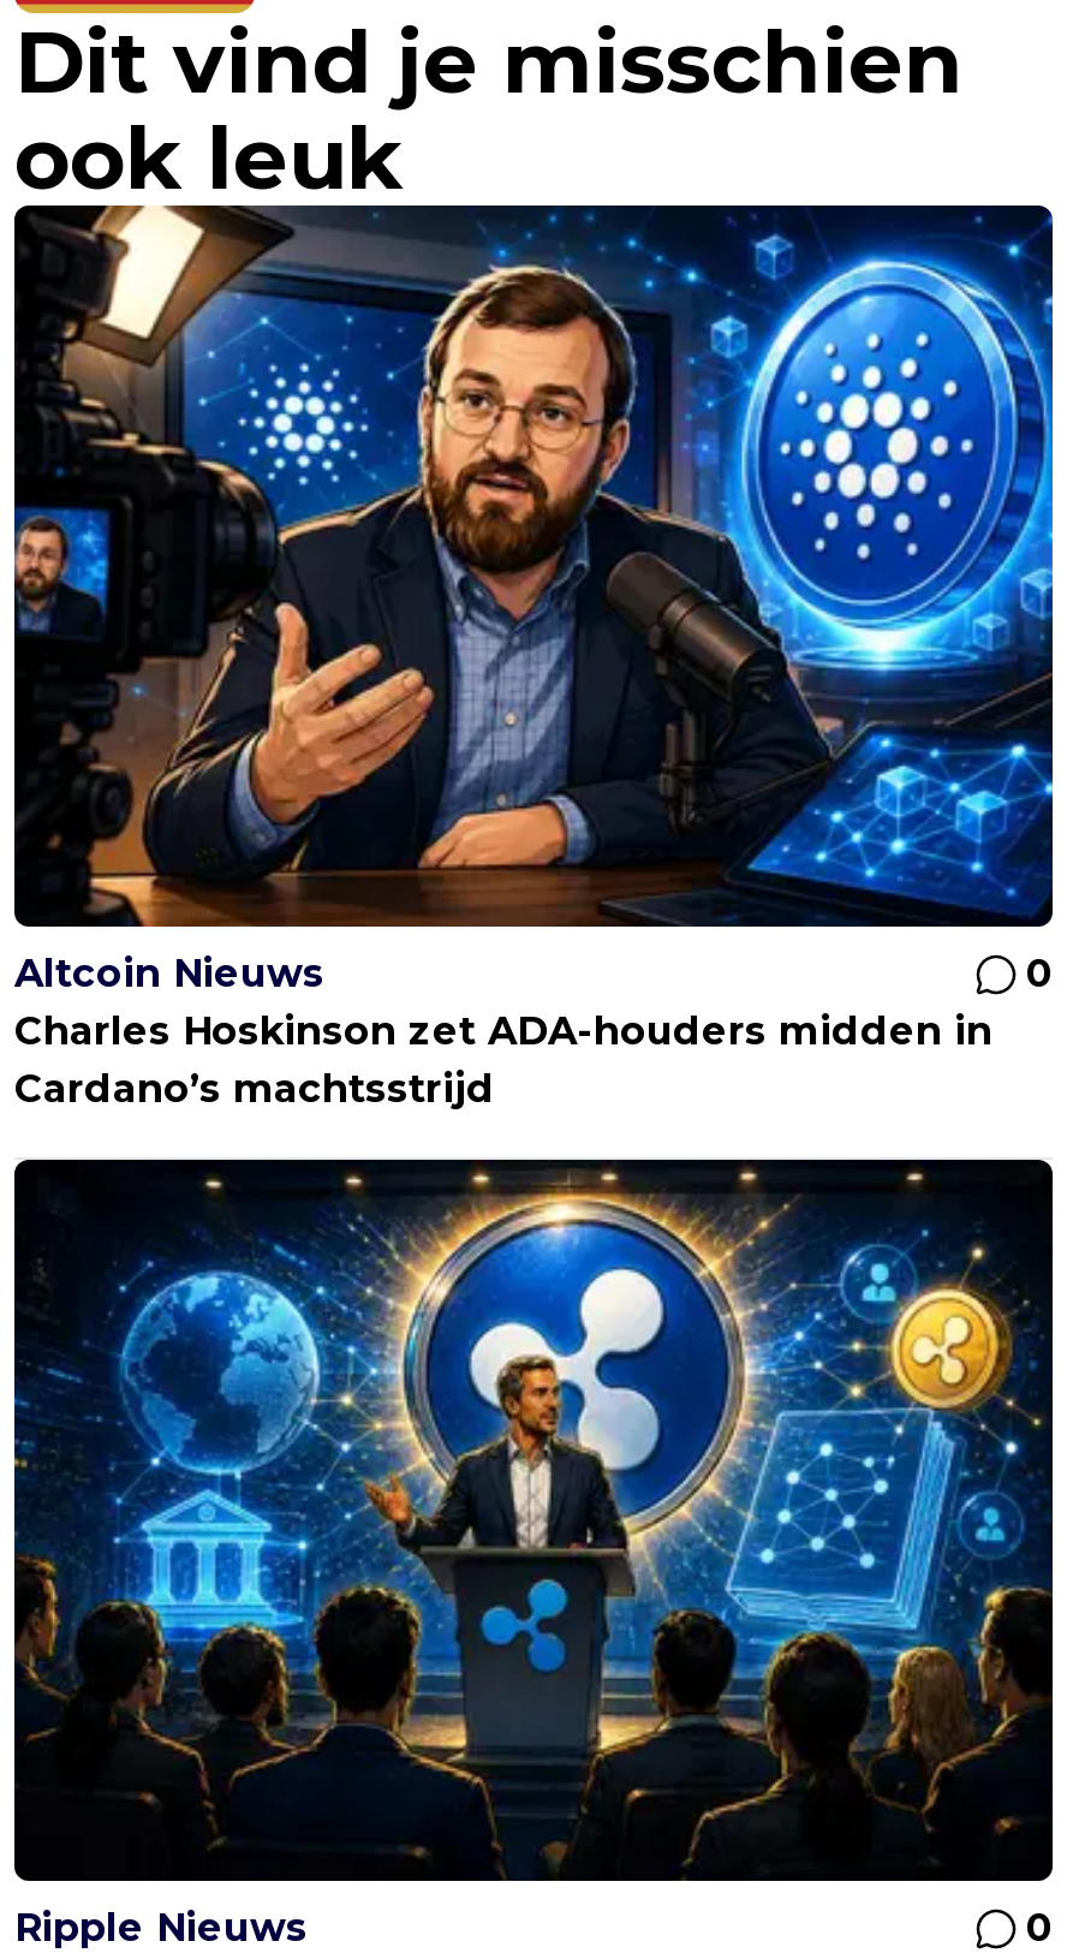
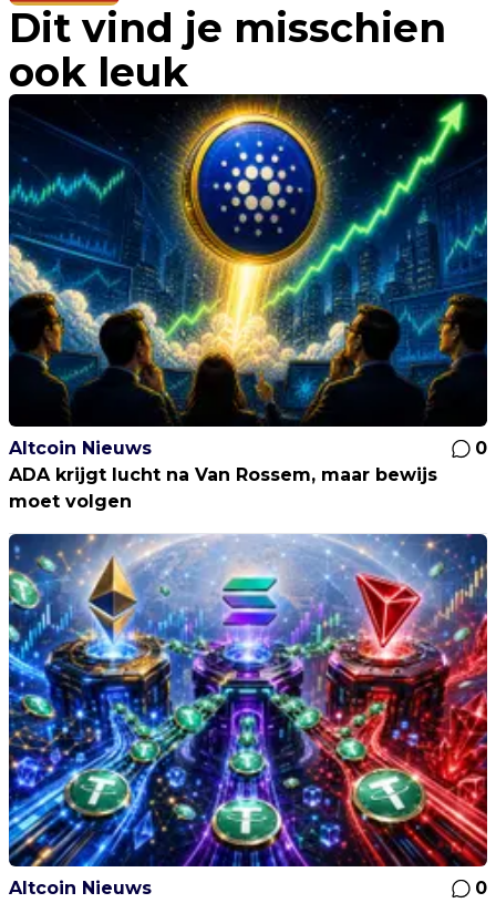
[12,202,1055,1111] [image] | Charles Hoskinson zet ADA-houders midden in | Cardano’s machtsstrijd -> [8,93,488,512] [image] | ADA krijgt lucht na Van Rossem, maar bewijs | moet volgen
[12,1156,1055,1950] [image] | Ripple Nieuws -> [8,534,488,899] [image] | Altcoin Nieuws

